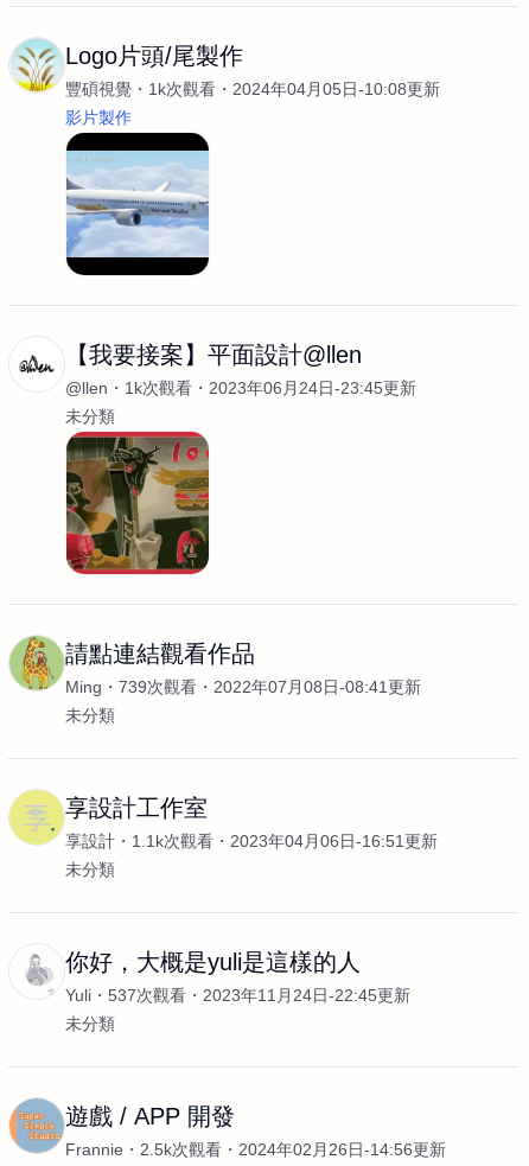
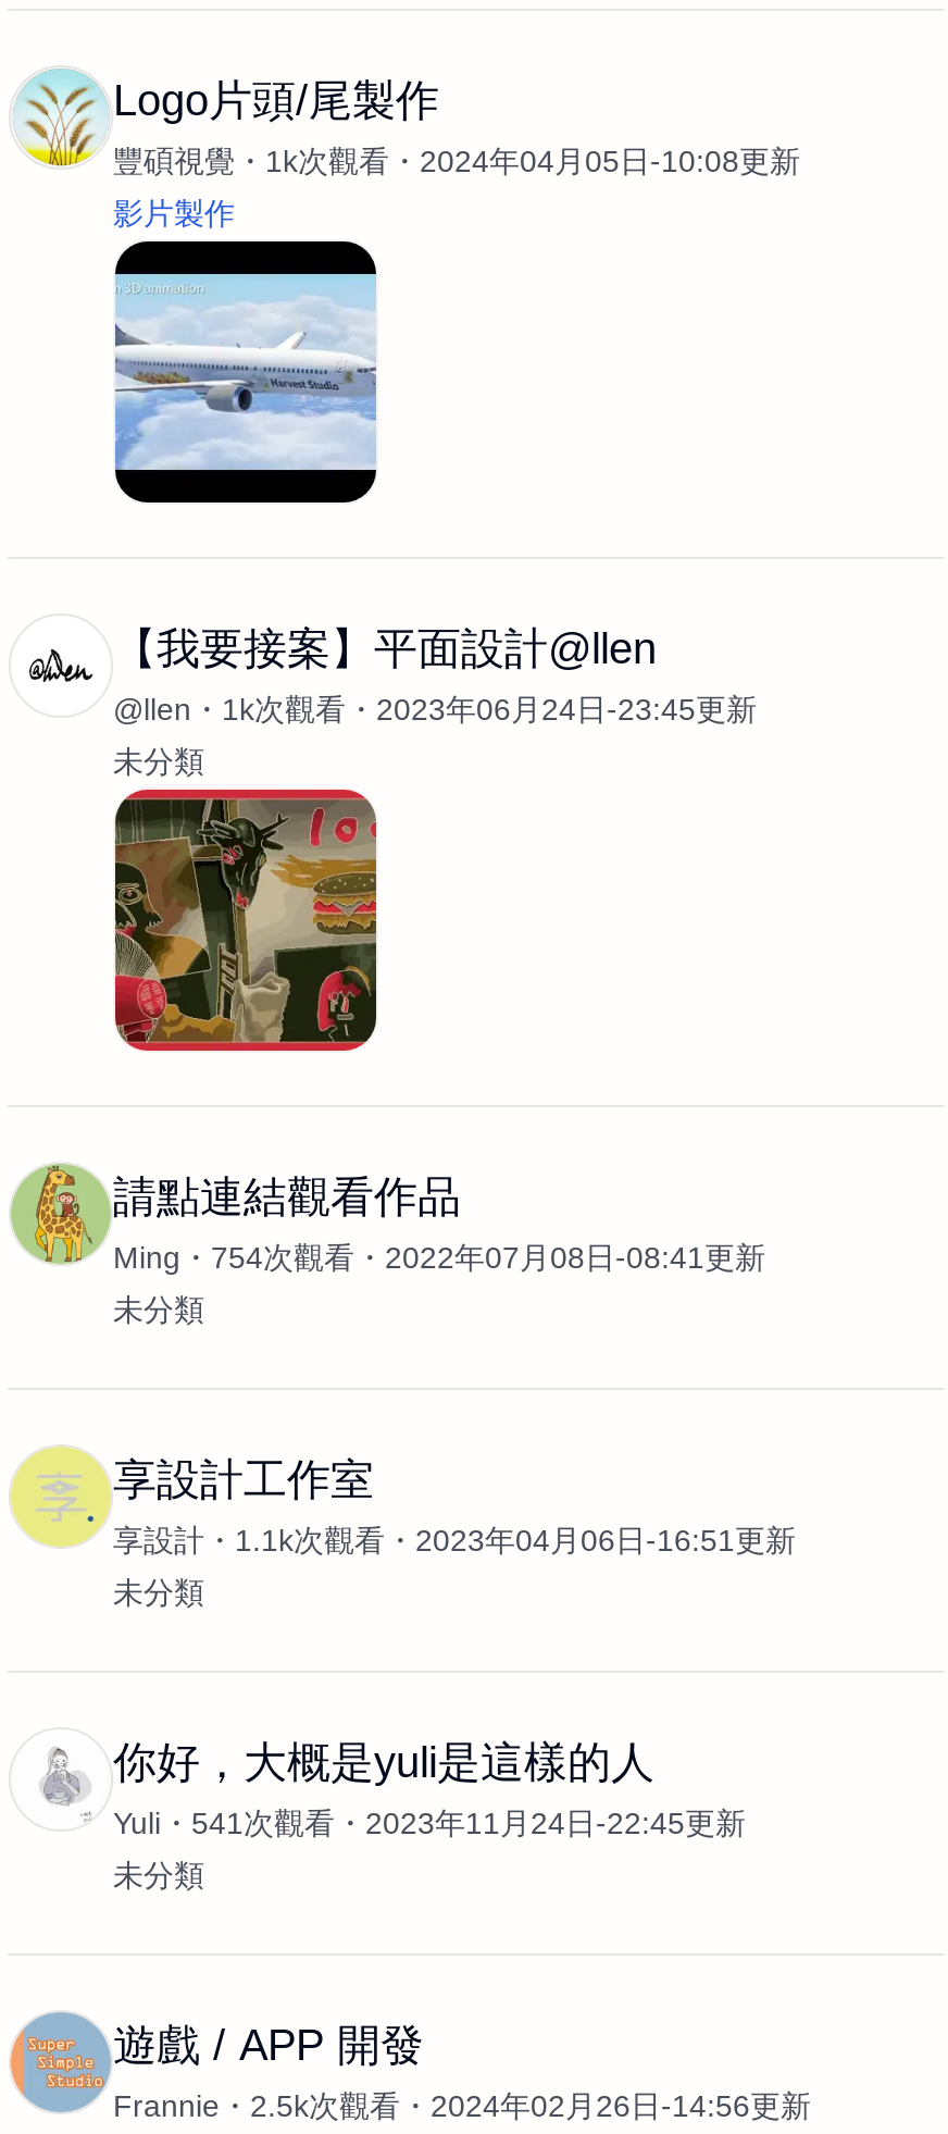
[65,677,421,696] Ming 739次觀看 2022年07月08日-08:41更新 -> [113,1240,765,1275] Ming 754次觀看 2022年07月08日-08:41更新
[65,986,410,1005] Yuli 537次觀看 2023年11月24日-22:45更新 -> [113,1806,746,1840] Yuli 541次觀看 2023年11月24日-22:45更新

